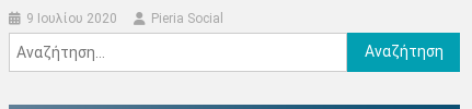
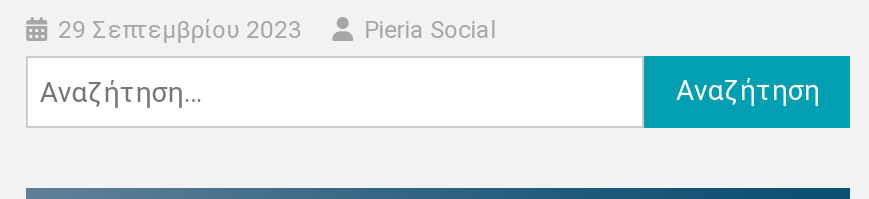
[26,10,117,26] 9 Ιουλίου 2020 -> [58,15,302,43] 29 Σεπτεμβρίου 2023

